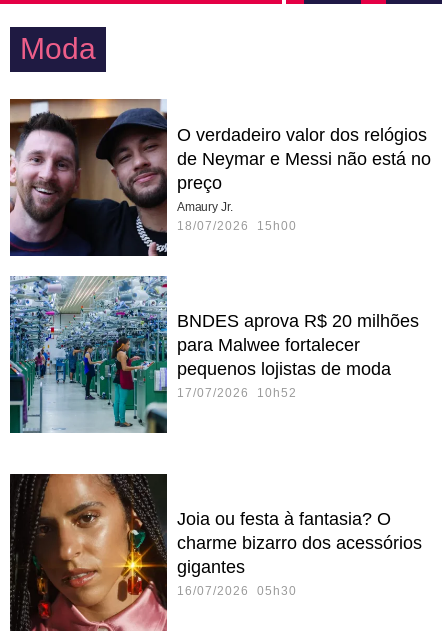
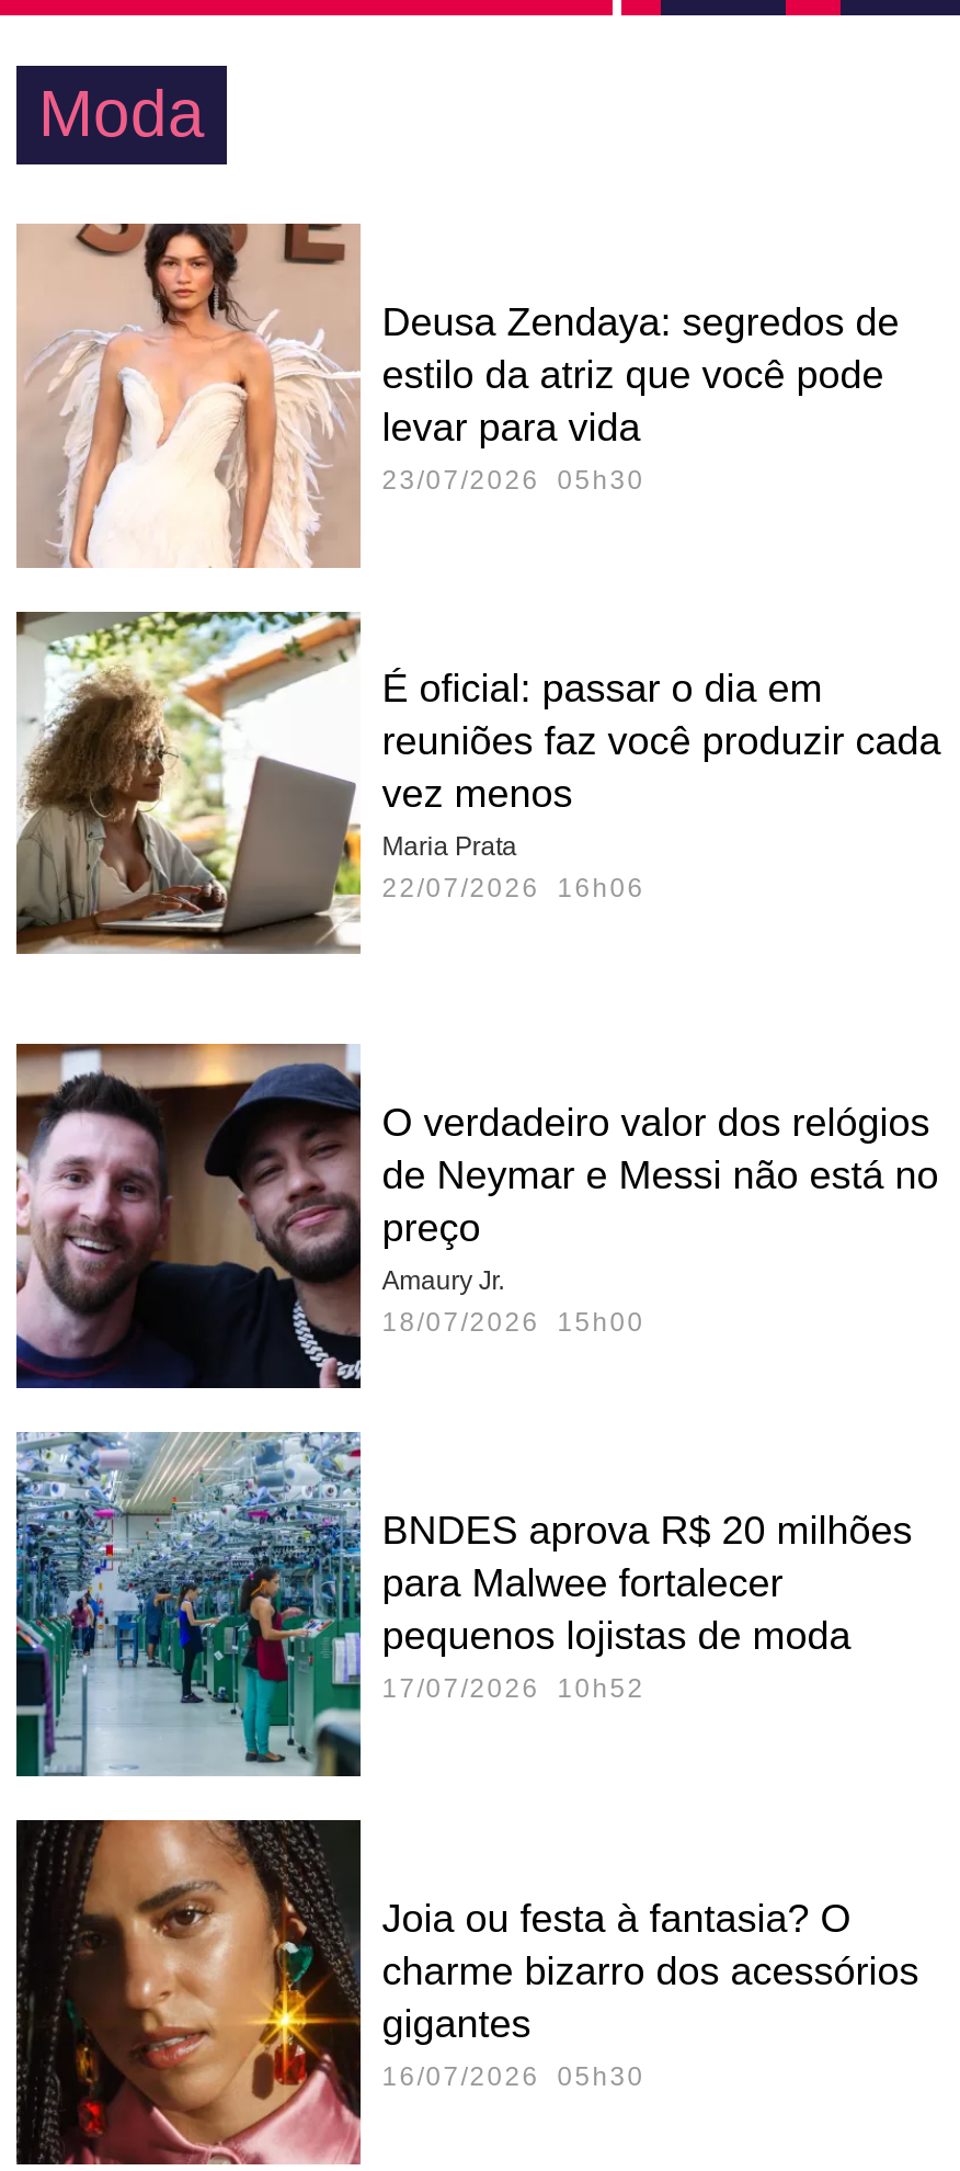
none -> [14,611,941,955] [image] | É oficial: passar o dia em | reuniões faz você produzir cada | vez menos | Maria Prata | 22/07/2026 16h06
none -> [16,223,899,569] [image] | Deusa Zendaya: segredos de | estilo da atriz que você pode | levar para vida | 23/07/2026 05h30
moved [8,98,431,400] -> [12,1041,939,1704]: [image] | O verdadeiro valor dos relógios | de Neymar e Messi não está no | ... | pequenos lojistas de moda | 17/07/2026 10h52

